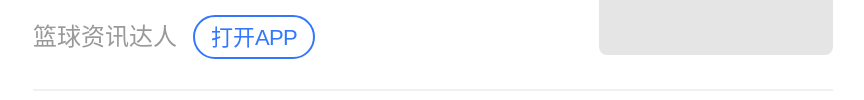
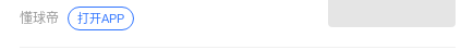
[33,23,177,51] 篮球资讯达人 -> [20,10,59,26] 懂球帝

